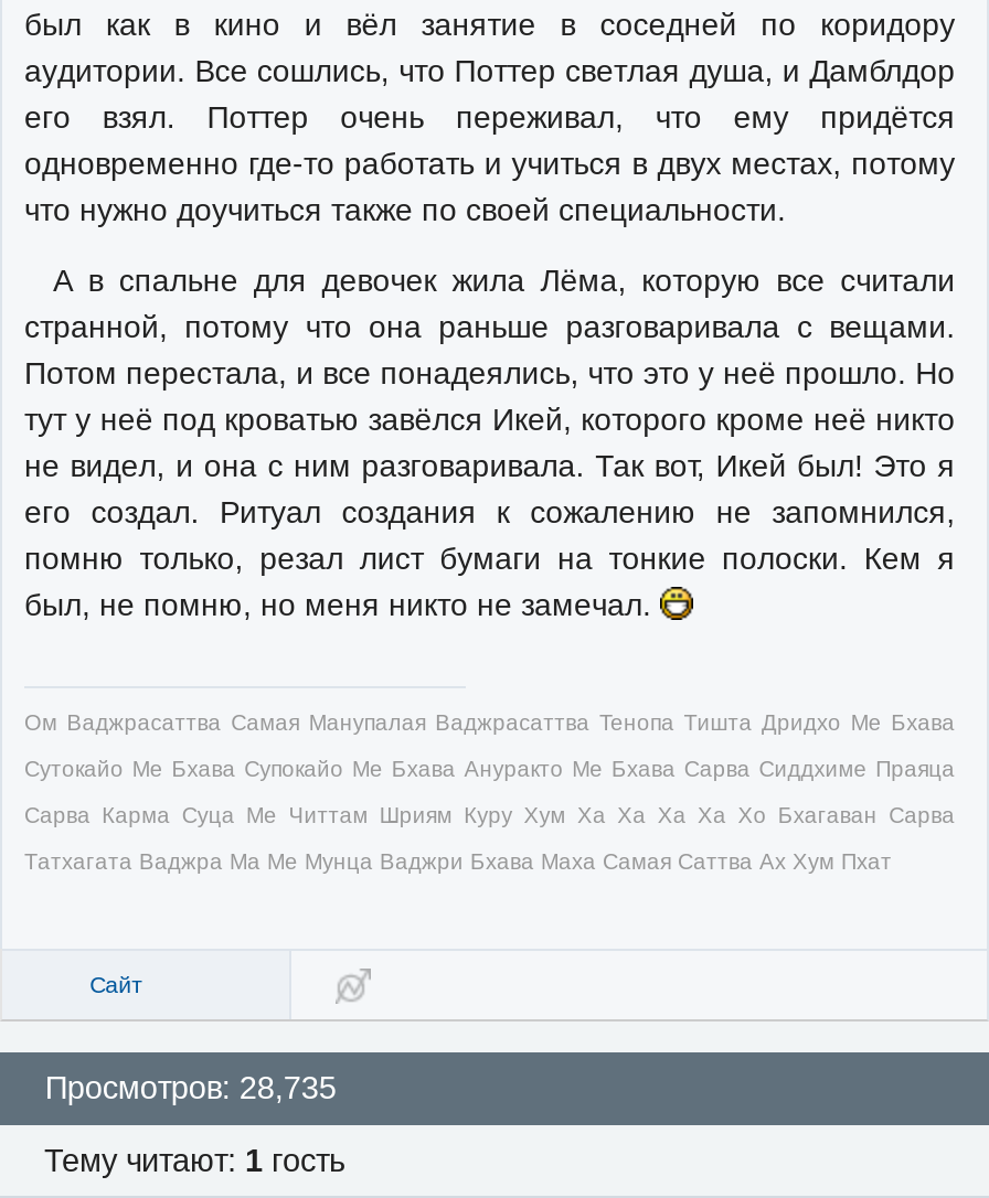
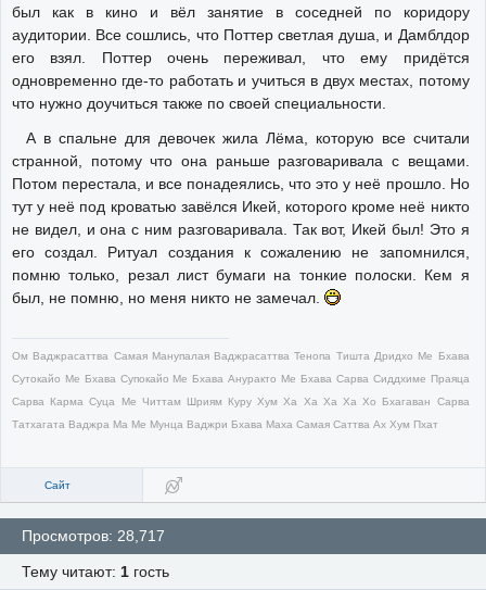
[45,1070,336,1106] Просмотров: 28,735 -> [22,527,165,545] Просмотров: 28,717

